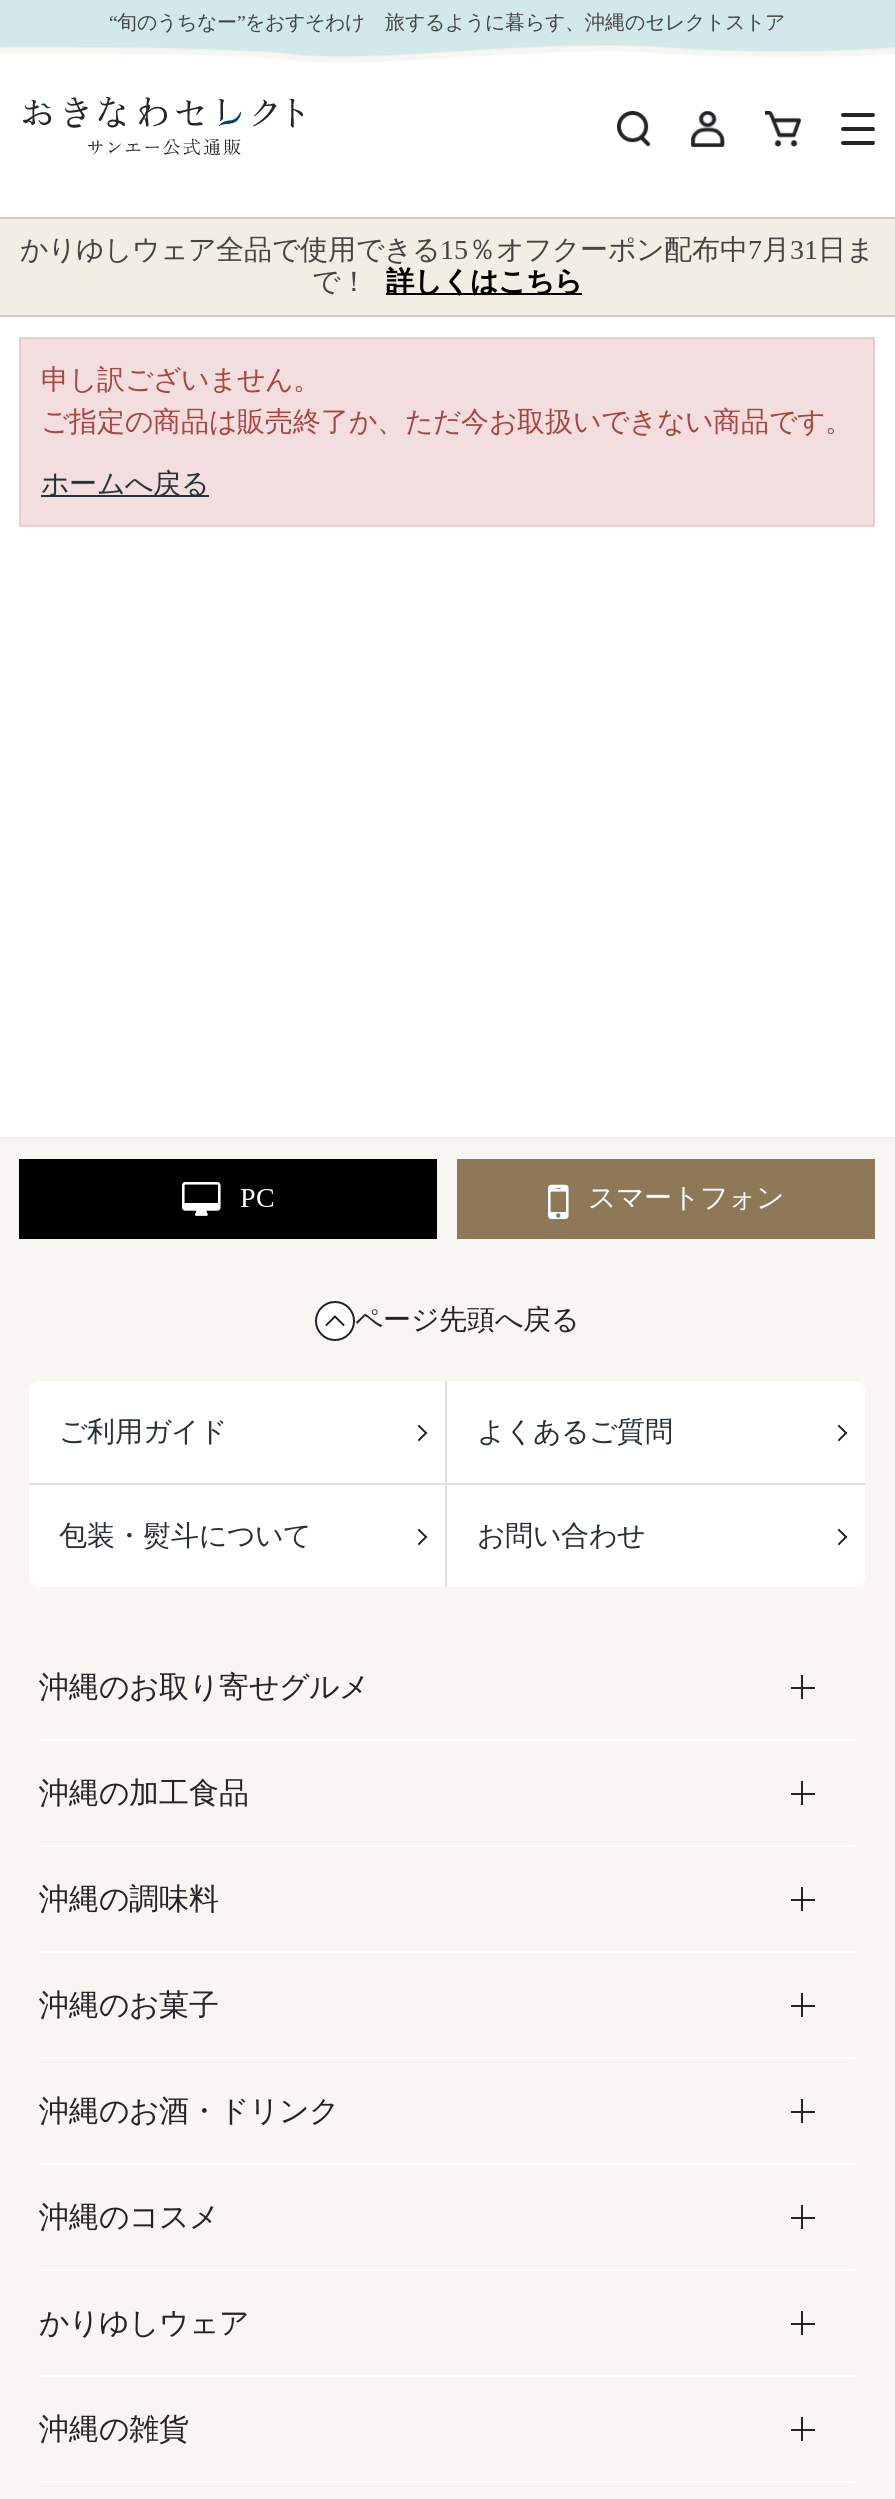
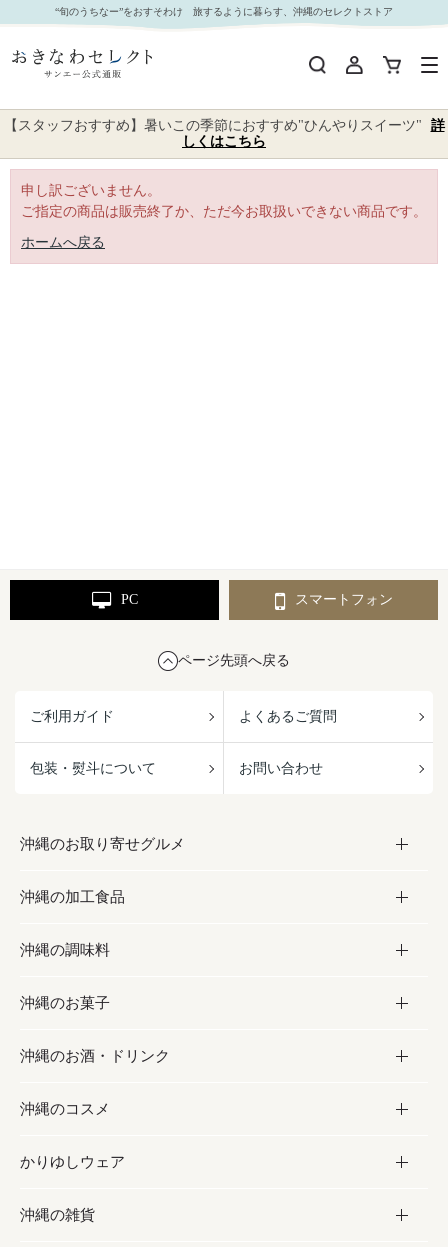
[20,235,874,297] かりゆしウェア全品で使用できる15％オフクーポン配布中7月31日ま | で！ 詳しくはこちら -> [3,118,444,149] 【スタッフおすすめ】暑いこの季節におすすめ"ひんやりスイーツ" 詳 | しくはこちら

